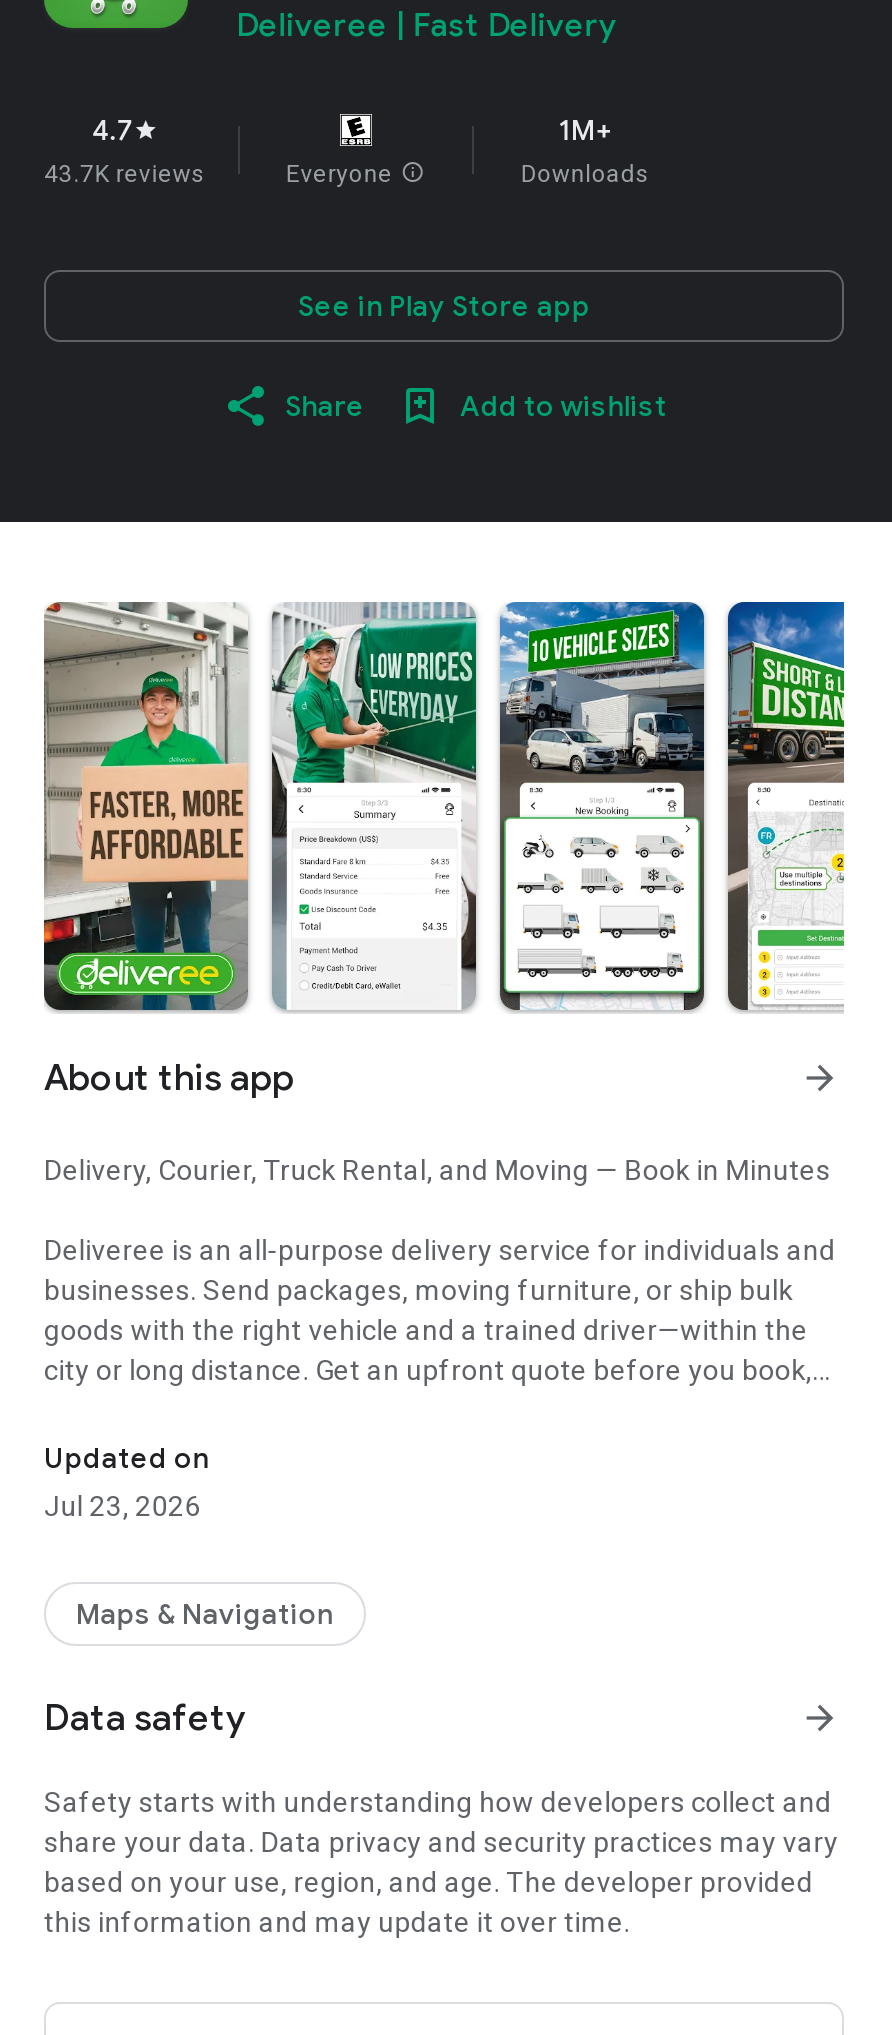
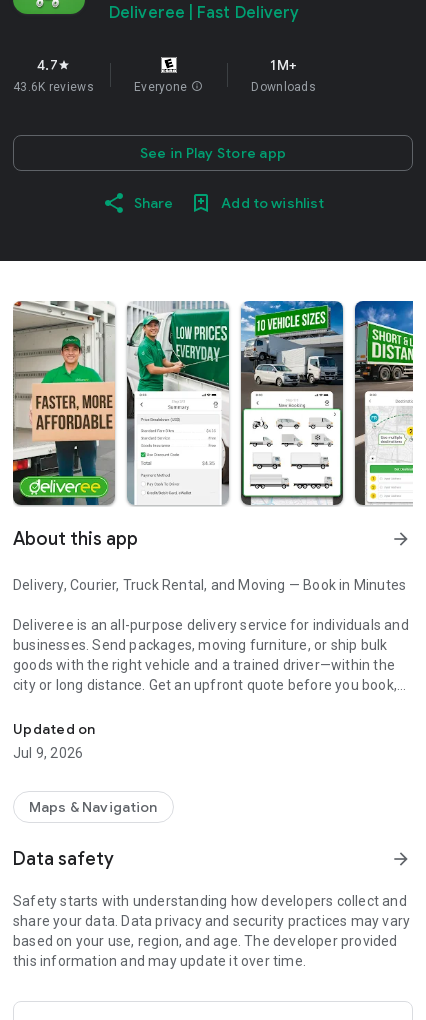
[44,160,206,188] 43.7K reviews -> [13,80,94,94] 43.6K reviews
[44,1490,201,1522] Jul 23, 2026 -> [13,745,83,761] Jul 9, 2026

